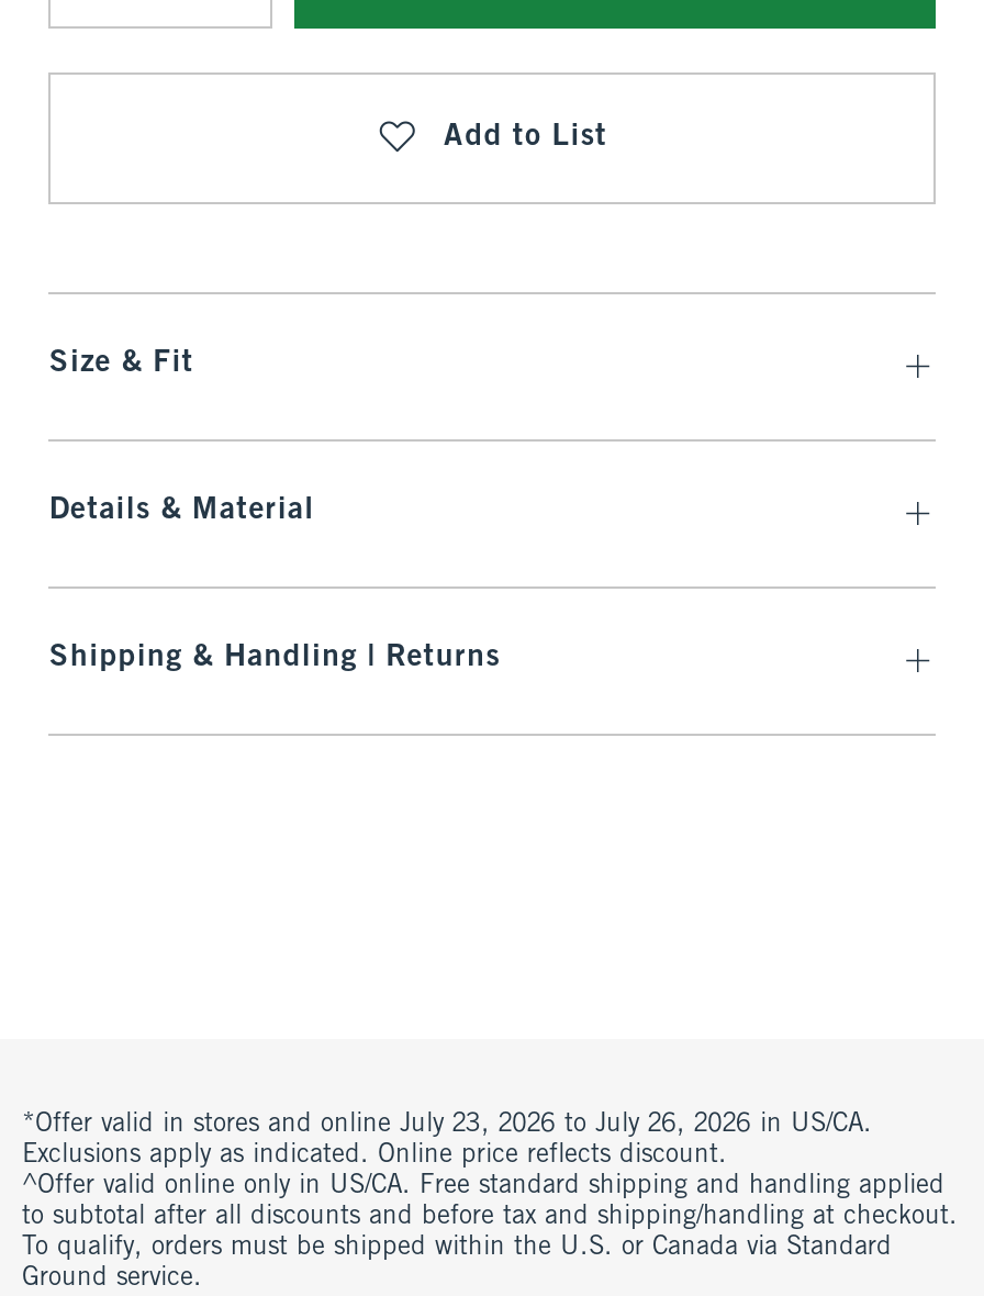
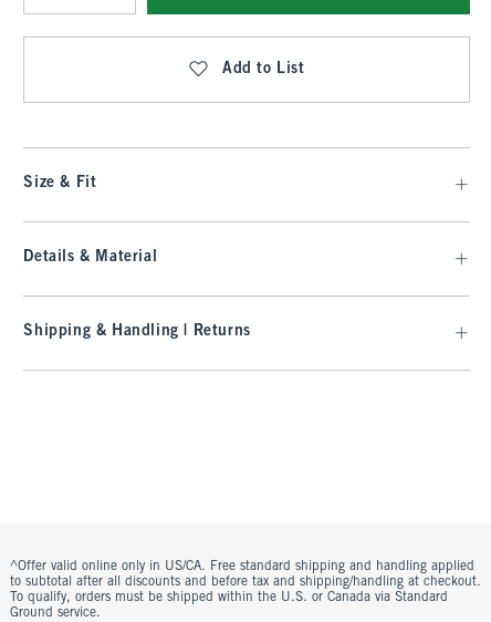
[22,1111,872,1169] *Offer valid in stores and online July 23, 2026 to July 26, 2026 in US/CA. | Exclusions apply as indicated. Online price reflects discount. -> none

